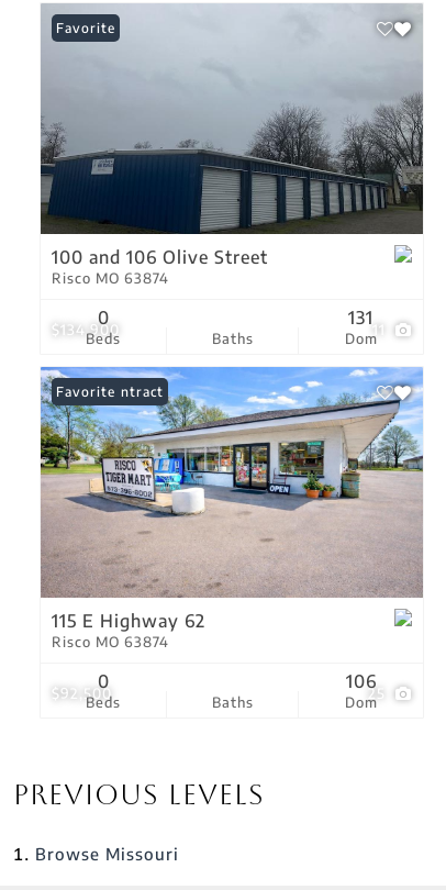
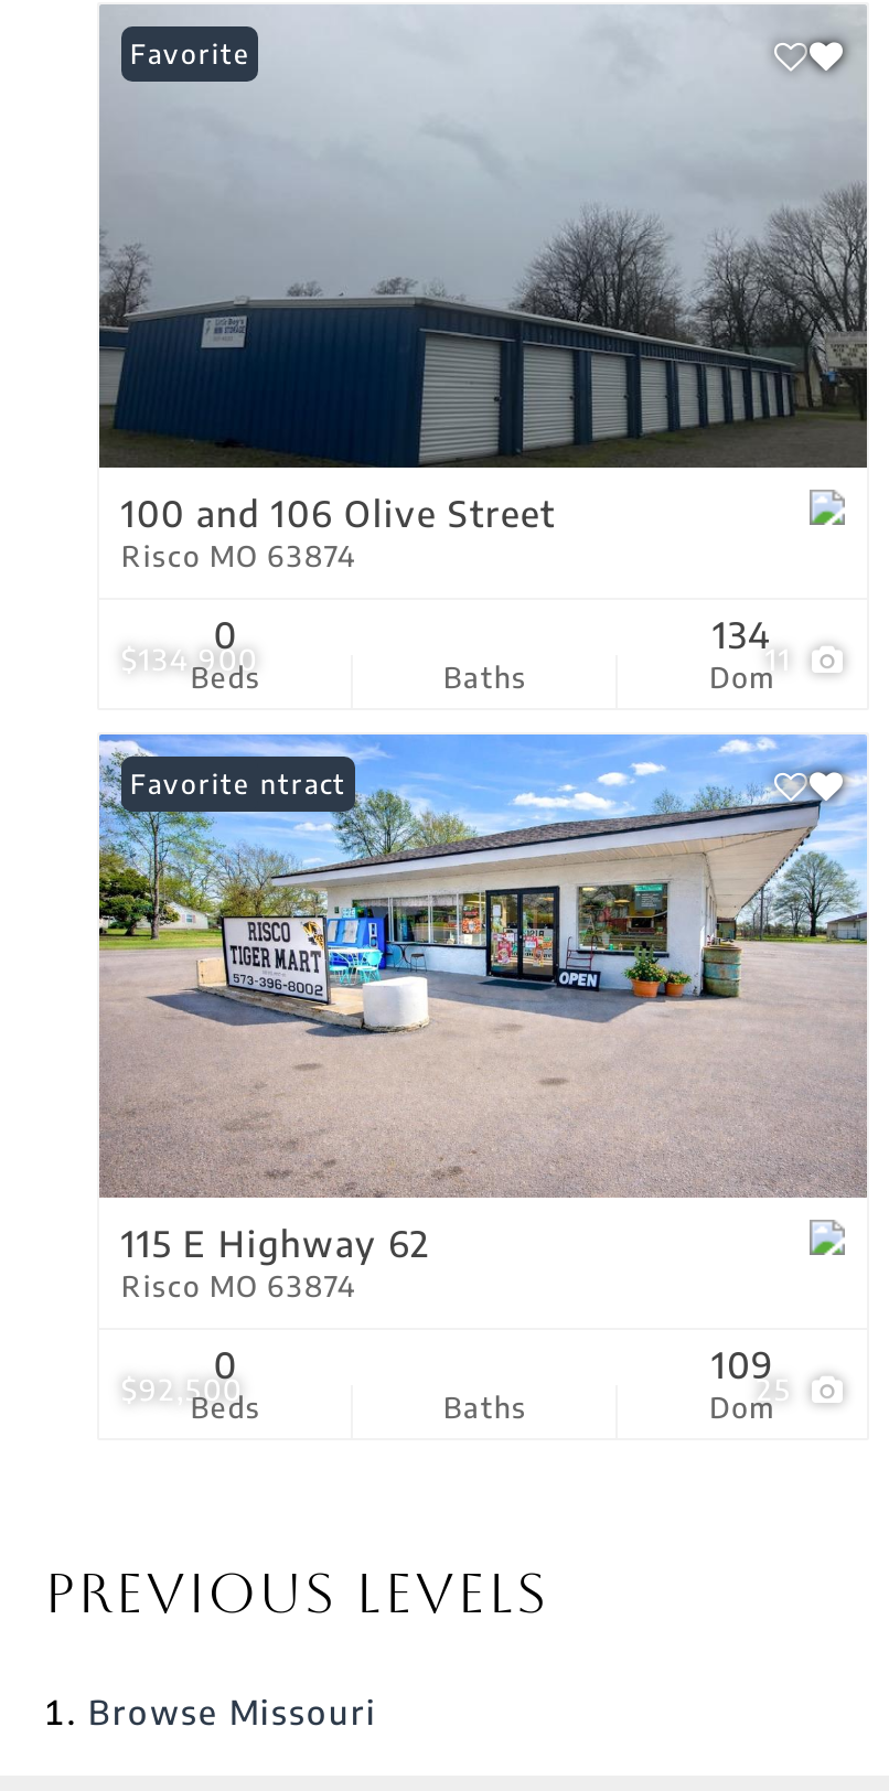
[348,307,374,329] 131 -> [713,613,773,657] 134
[346,670,376,692] 106 -> [712,1343,774,1387] 109

